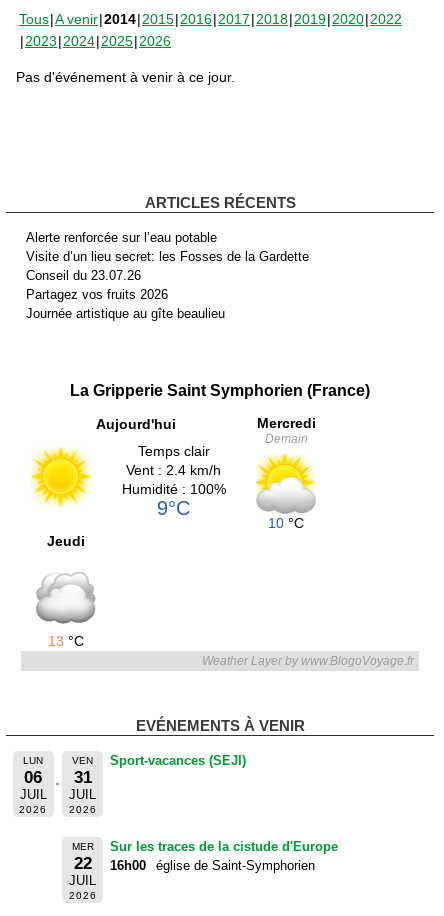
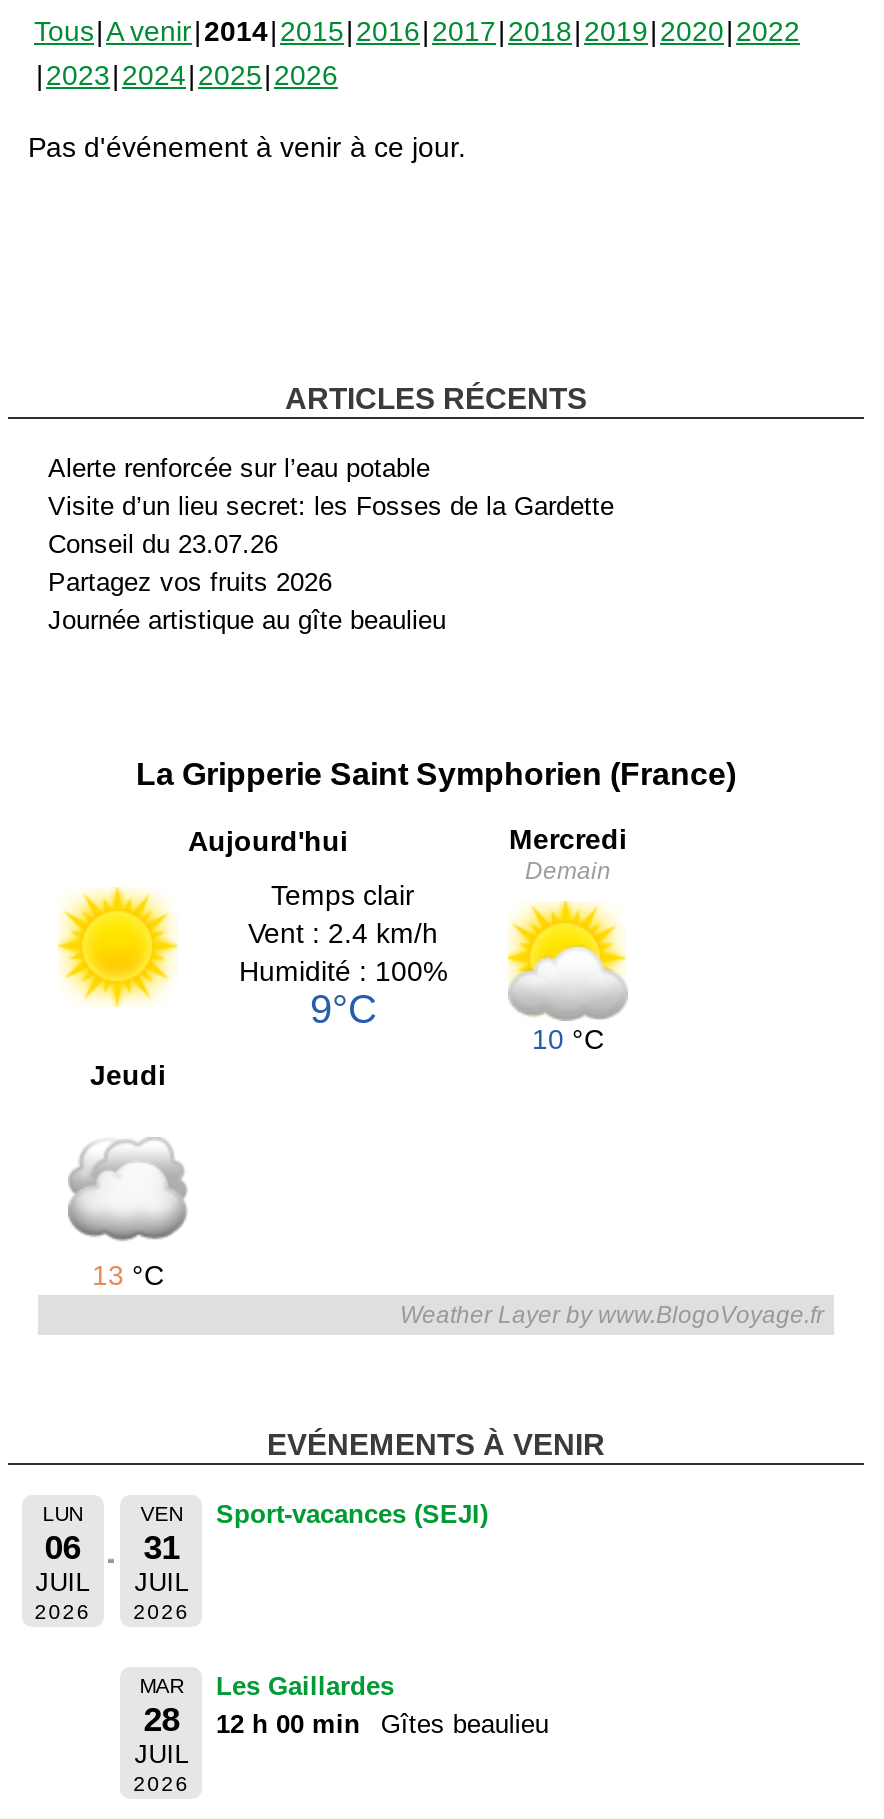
[72,841,94,873] MER | 22 -> [139,1675,183,1739] MAR | 28
[110,839,338,873] Sur les traces de la cistude d'Europe | 16h00 | église de Saint-Symphorien -> [216,1671,549,1739] Les Gaillardes | 12 h 00 min | Gîtes beaulieu

